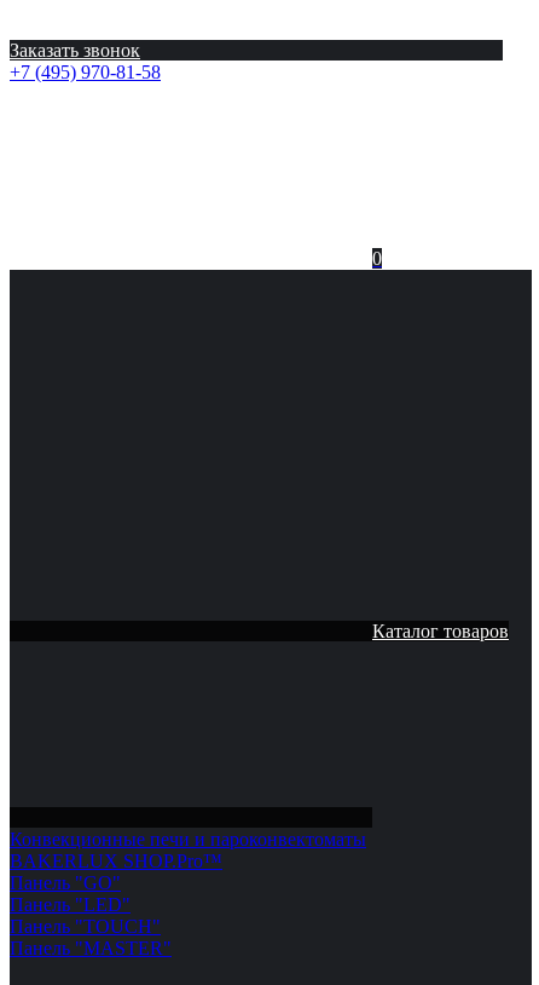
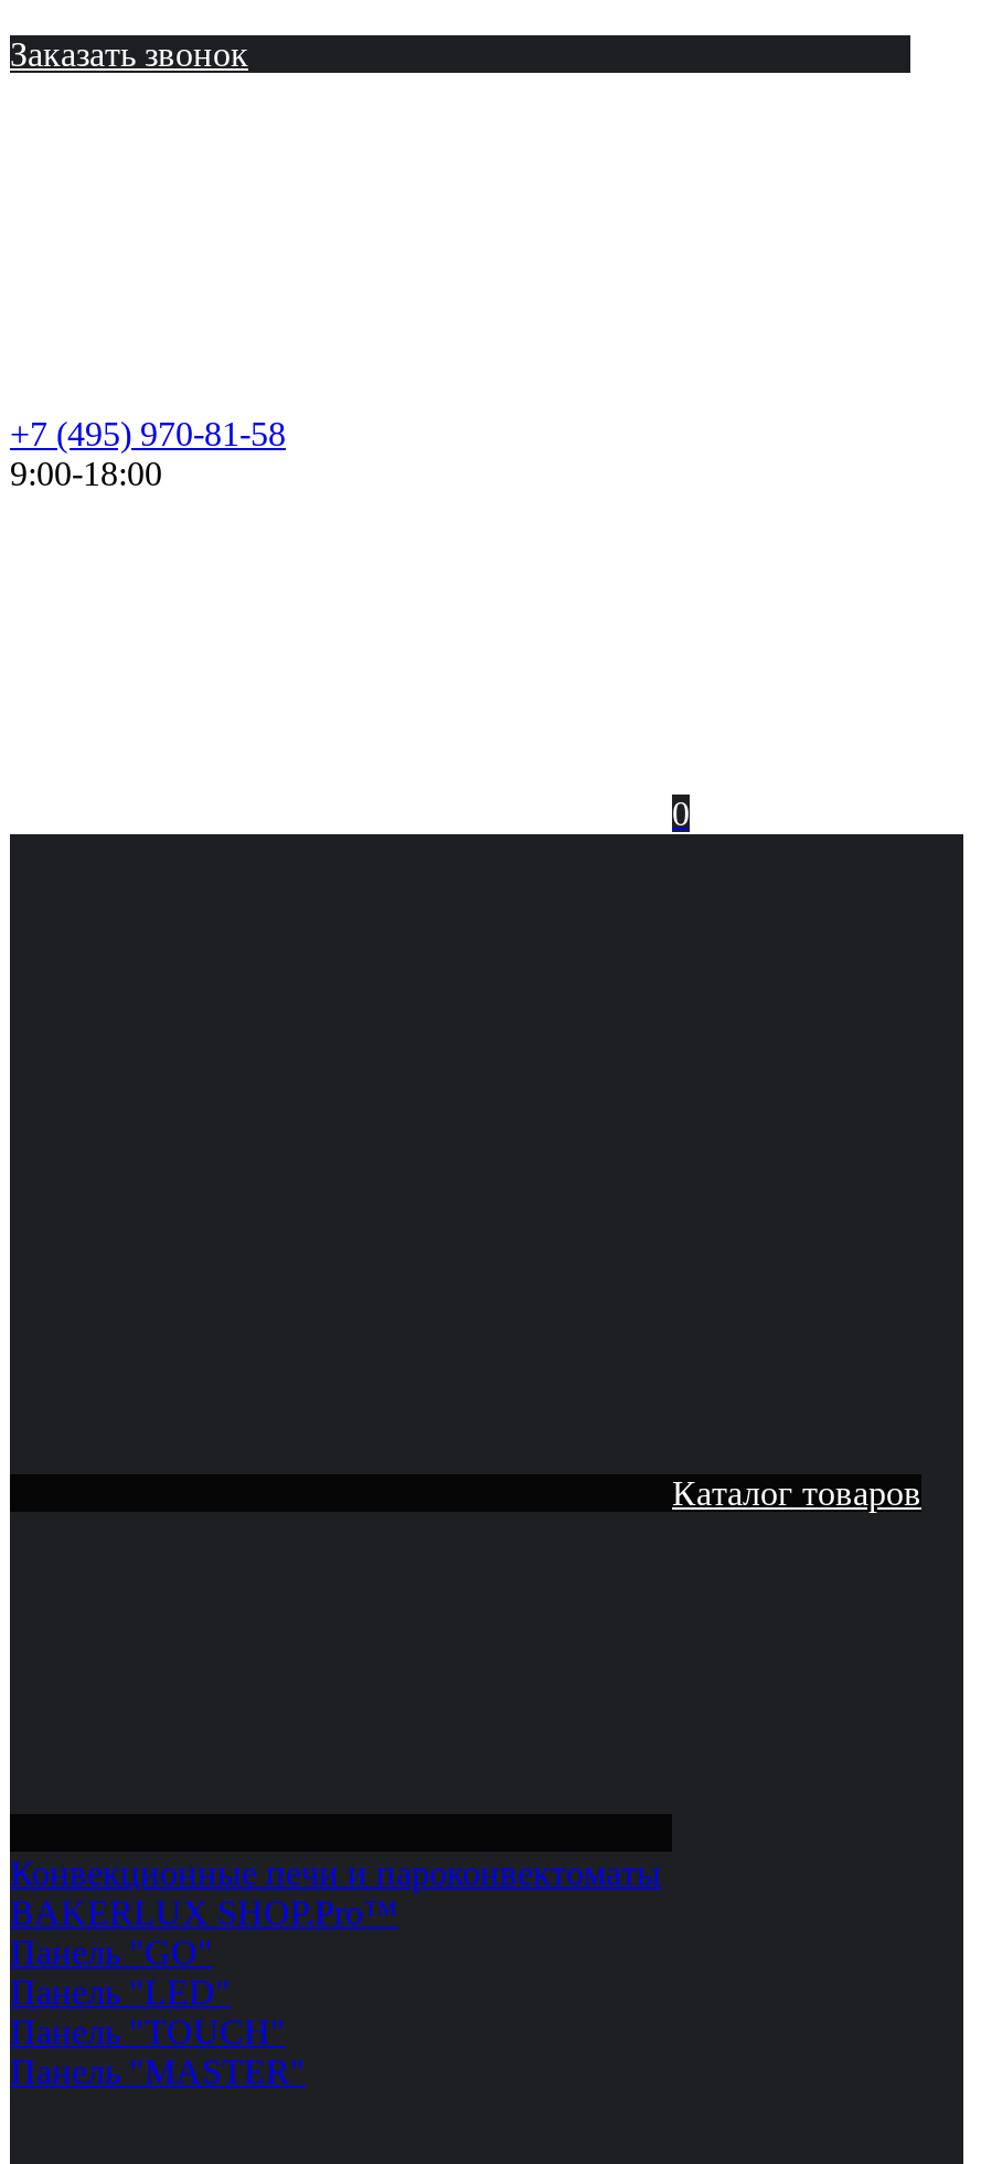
none -> [10,455,162,492] 9:00-18:00

